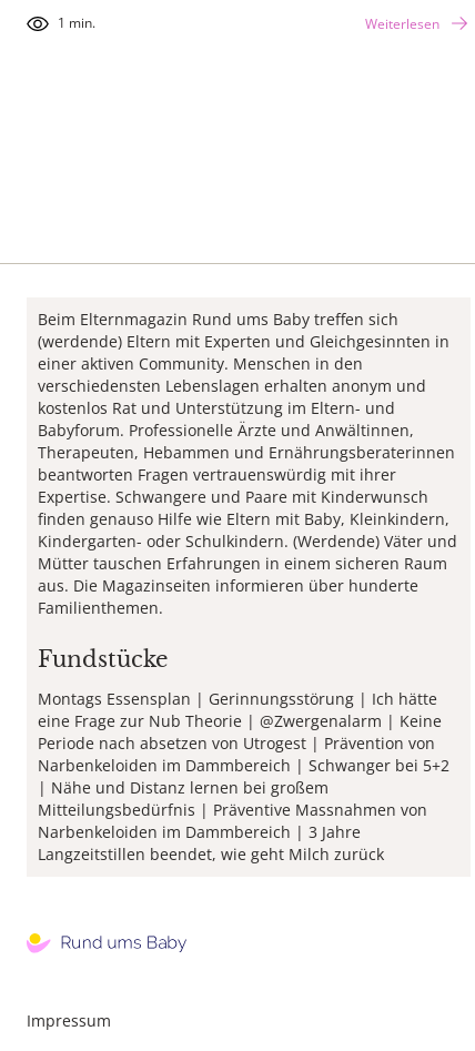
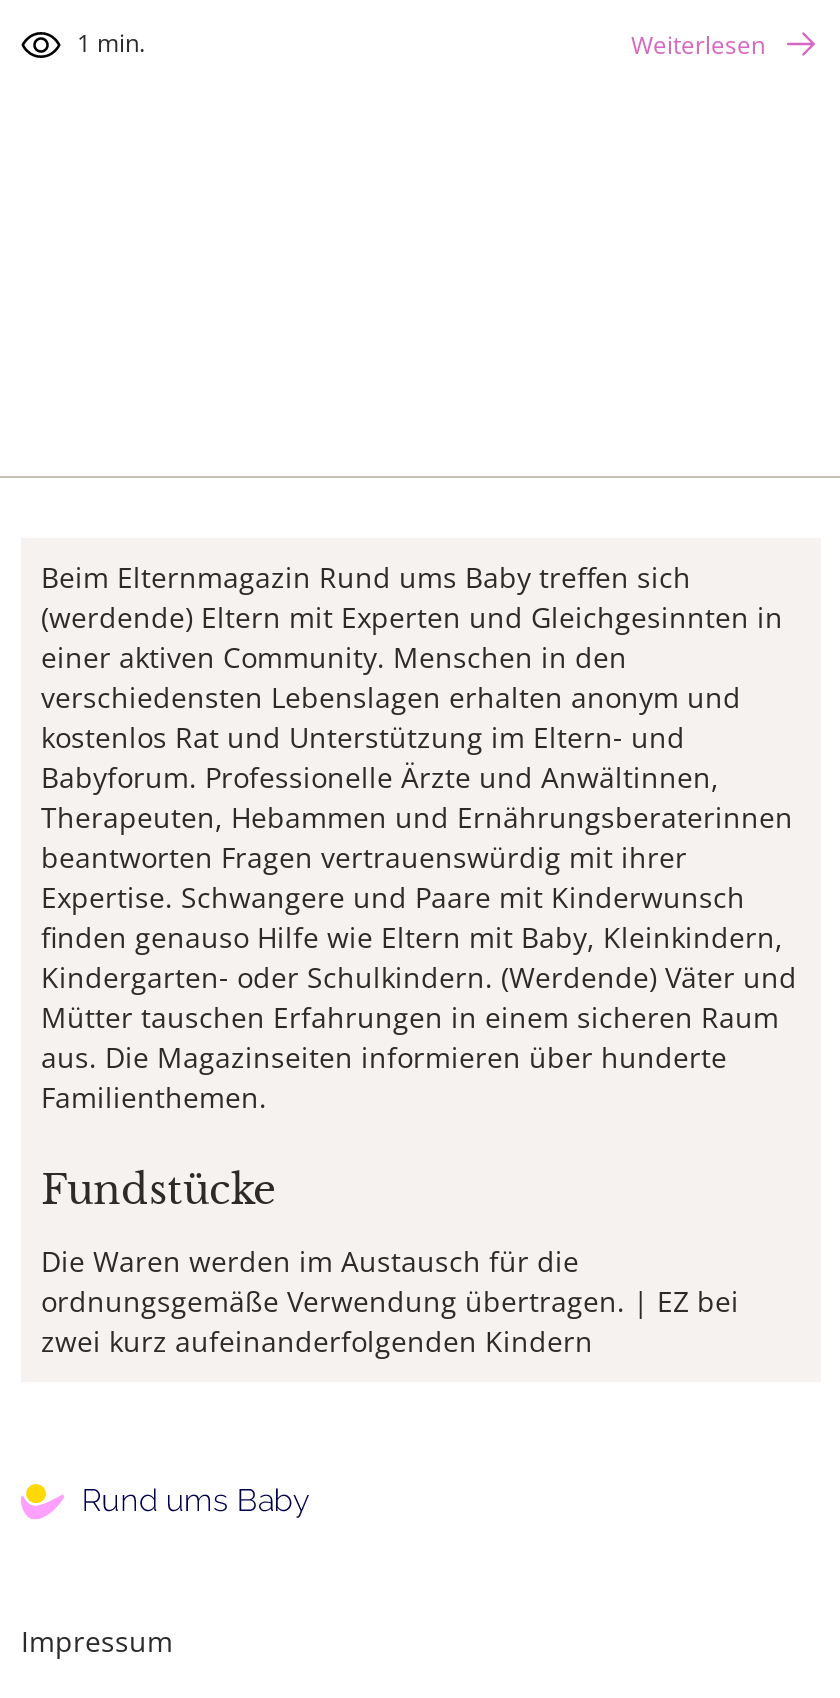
[38,688,449,865] Montags Essensplan | Gerinnungsstörung | Ich hätte | eine Frage zur Nub Theorie | @Zwergenalarm | Keine | Periode nach absetzen von Utrogest | Prävention von | Narbenkeloiden im Dammbereich | Schwanger bei 5+2 | Nähe und Distanz lernen bei großem | Mitteilungsbedürfnis | Präventive Massnahmen von | Narbenkeloiden im Dammbereich | 3 Jahre | Langzeitstillen beendet, wie geht Milch zurück -> [41,1242,739,1360] Die Waren werden im Austausch für die | ordnungsgemäße Verwendung übertragen. | EZ bei | zwei kurz aufeinanderfolgenden Kindern

